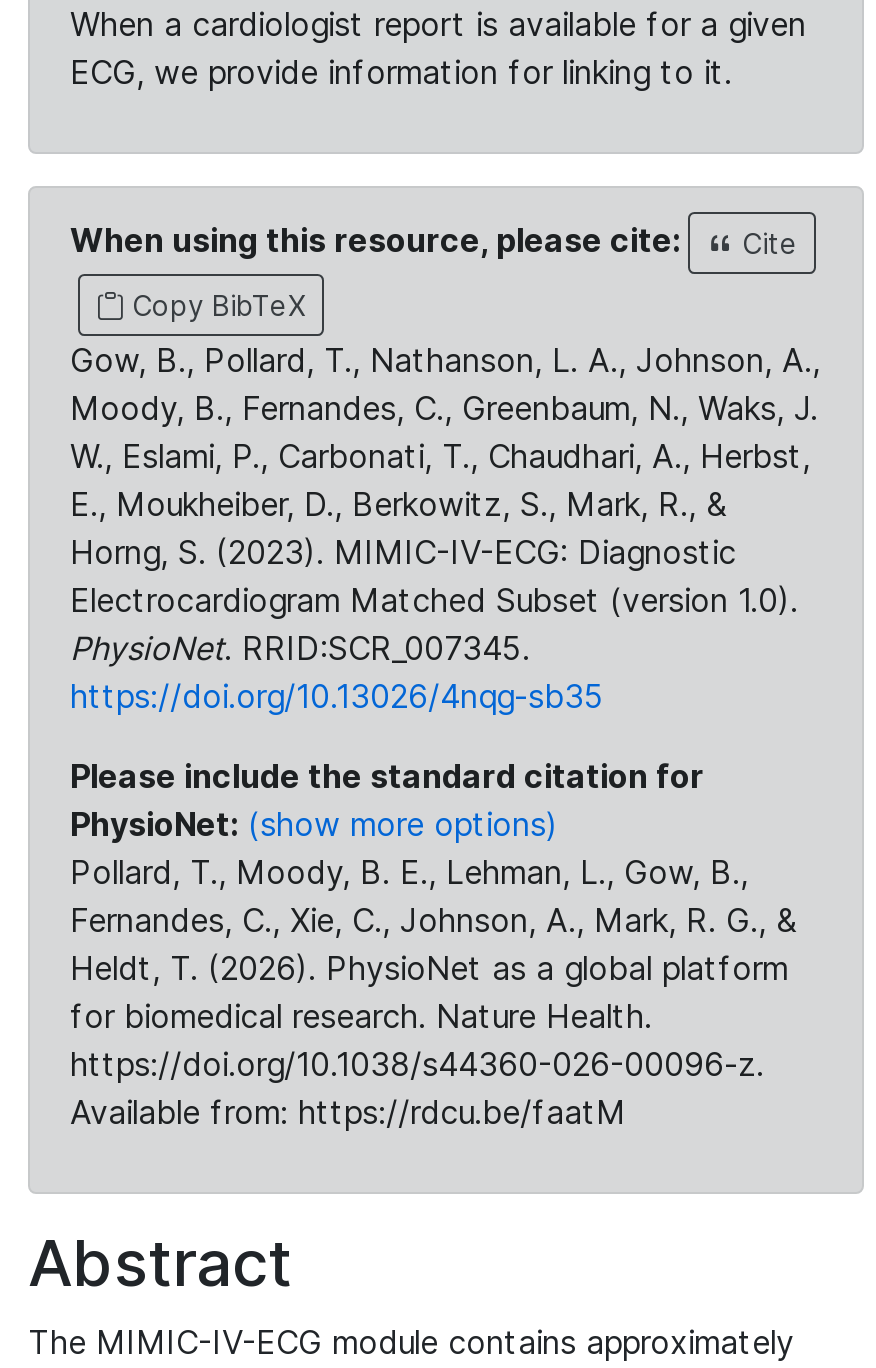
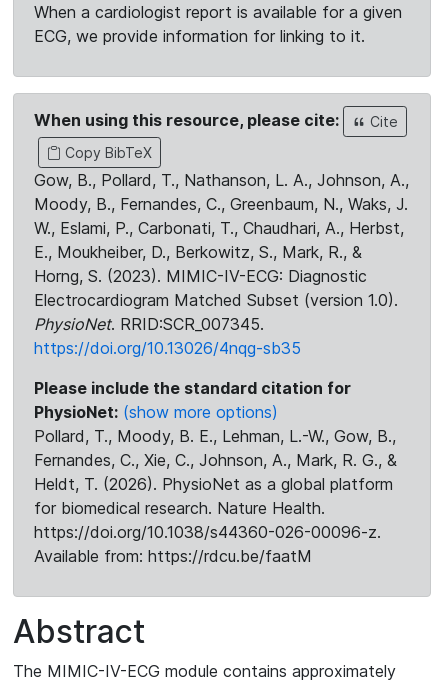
[70,852,748,892] Pollard, T., Moody, B. E., Lehman, L., Gow, B., -> [34,426,396,446] Pollard, T., Moody, B. E., Lehman, L.-W., Gow, B.,

